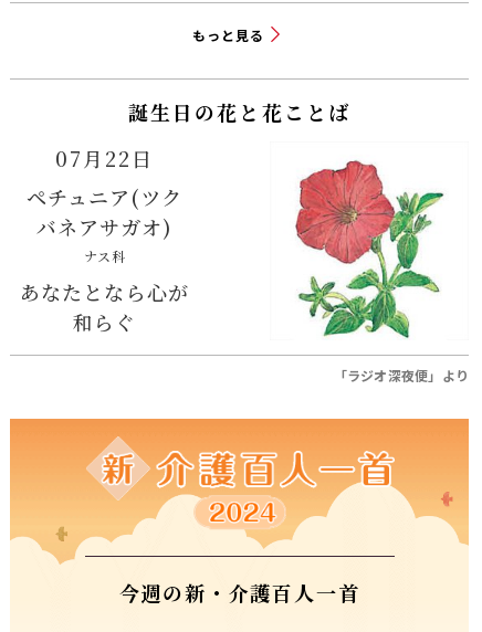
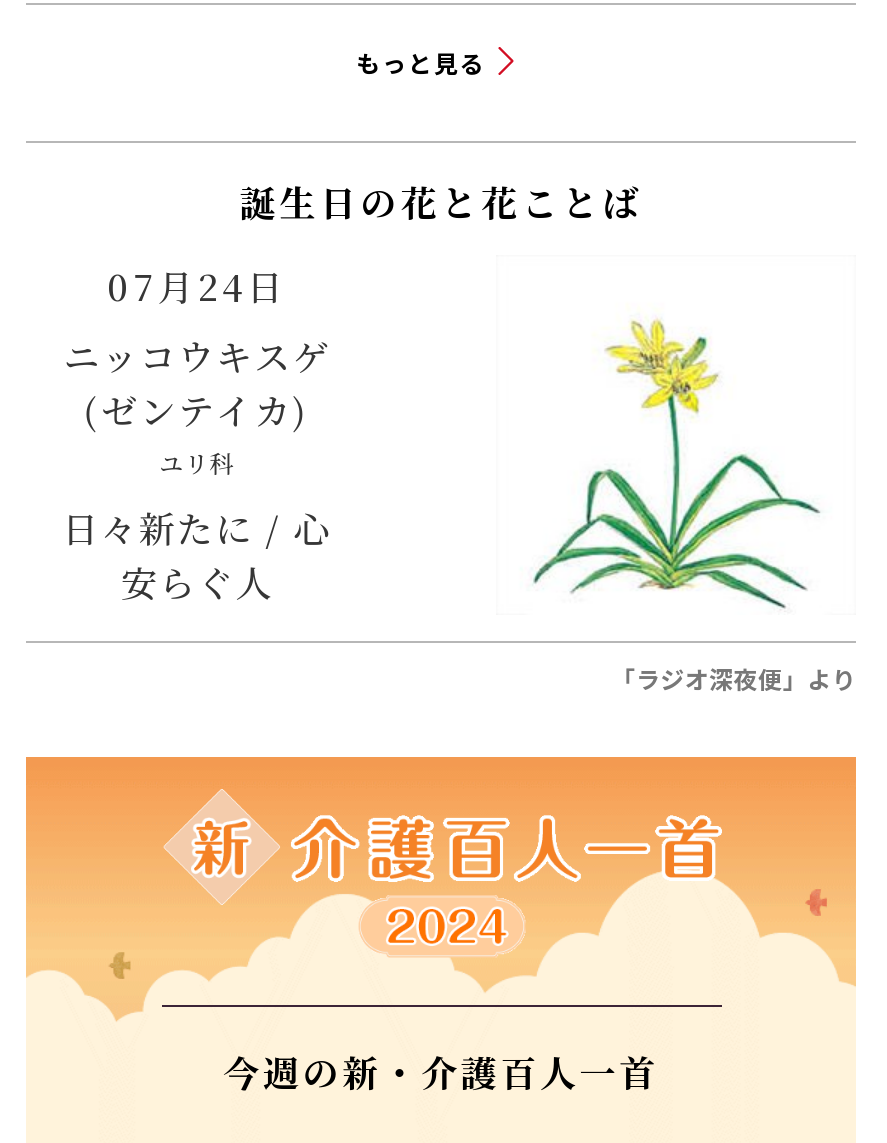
[20,144,189,336] 07月22日 | ペチュニア(ツク | バネアサガオ) | ナス科 | あなたとなら心が | 和らぐ -> [62,259,332,607] 07月24日 | ニッコウキスゲ | (ゼンテイカ) | ユリ科 | 日々新たに / 心 | 安らぐ人
[291,159,448,339] [image] -> [532,289,822,611] [image]

